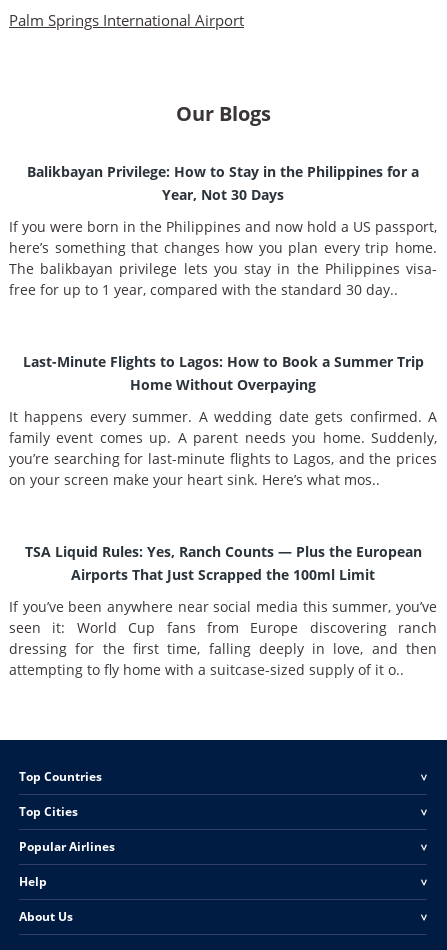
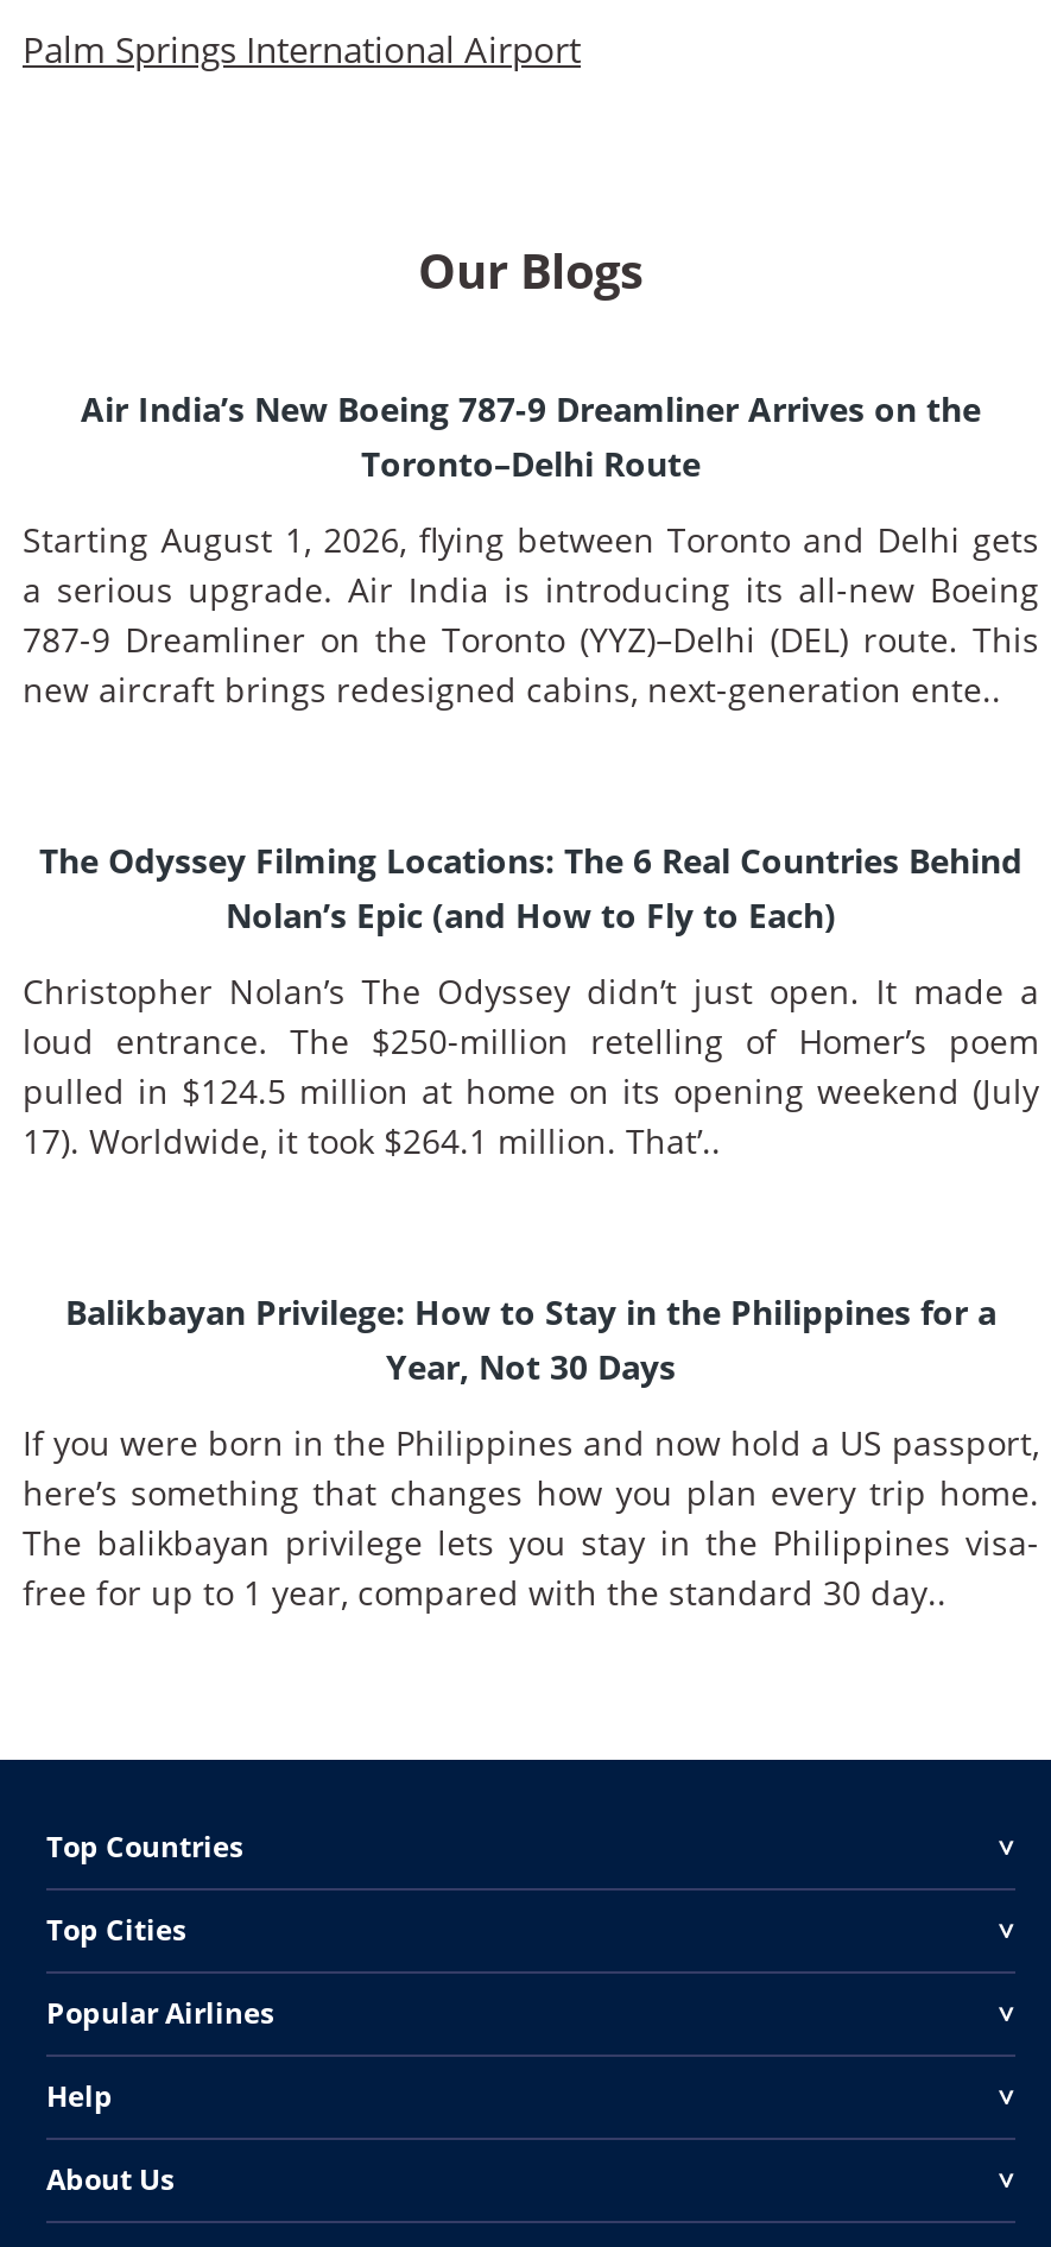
none -> [23,387,1039,712] Air India’s New Boeing 787-9 Dreamliner Arrives on the | Toronto–Delhi Route | Starting August 1, 2026, flying between Toronto and Delhi gets | a serious upgrade. Air India is introducing its all-new Boeing | 787-9 Dreamliner on the Toronto (YYZ)–Delhi (DEL) route. This | new aircraft brings redesigned cabins, next-generation ente..
none -> [23,838,1039,1164] The Odyssey Filming Locations: The 6 Real Countries Behind | Nolan’s Epic (and How to Fly to Each) | Christopher Nolan’s The Odyssey didn’t just open. It made a | loud entrance. The $250-million retelling of Homer’s poem | pulled in $124.5 million at home on its opening weekend (July | 17). Worldwide, it took $264.1 million. That’..
moved [9,162,437,299] -> [23,1290,1039,1616]: Balikbayan Privilege: How to Stay in the Philippines for a | Year, Not 30 Days | If you were born in the Philippines and now hold a US passport, | here’s something that changes how you plan every trip home. | The balikbayan privilege lets you stay in the Philippines visa- | free for up to 1 year, compared with the standard 30 day..
[9,352,437,489] Last-Minute Flights to Lagos: How to Book a Summer Trip | Home Without Overpaying | It happens every summer. A wedding date gets confirmed. A | family event comes up. A parent needs you home. Suddenly, | you’re searching for last-minute flights to Lagos, and the prices | on your screen make your heart sink. Here’s what mos.. -> none
[9,542,437,679] TSA Liquid Rules: Yes, Ranch Counts — Plus the European | Airports That Just Scrapped the 100ml Limit | If you’ve been anywhere near social media this summer, you’ve | seen it: World Cup fans from Europe discovering ranch | dressing for the first time, falling deeply in love, and then | attempting to fly home with a suitcase-sized supply of it o.. -> none

